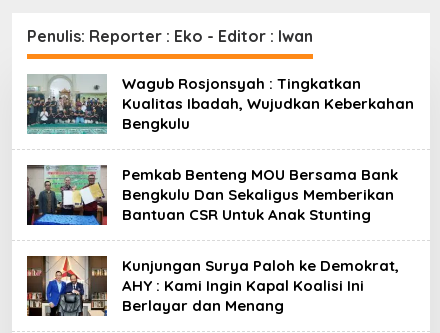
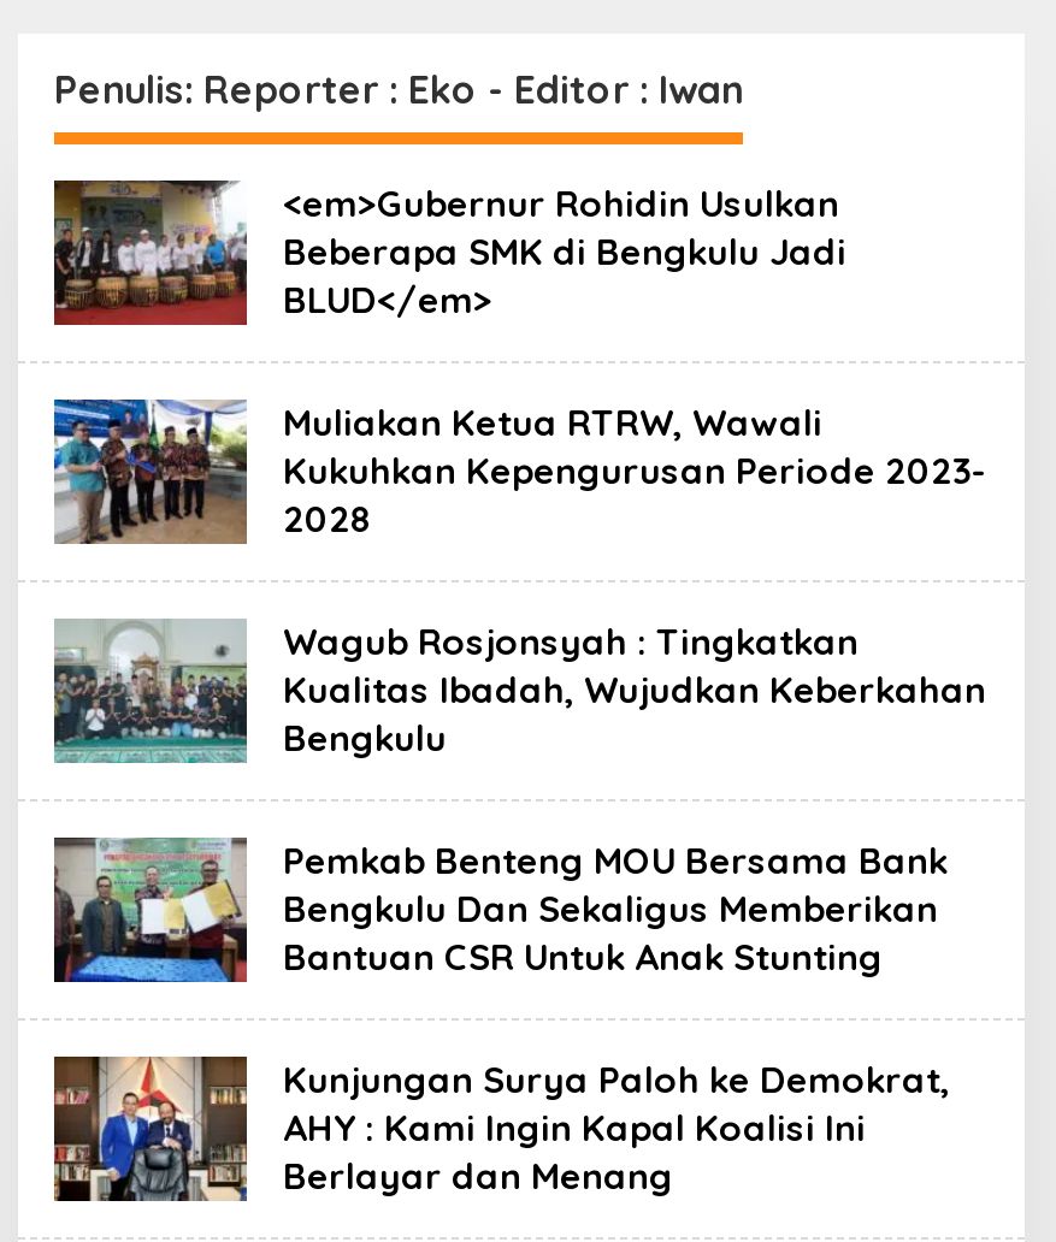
none -> [52,178,986,541] [image] | <em>Gubernur Rohidin Usulkan | Beberapa SMK di Bengkulu Jadi | BLUD</em> | Muliakan Ketua RTRW, Wawali | Kukuhkan Kepengurusan Periode 2023- | 2028
none -> [52,397,249,546] [image]

